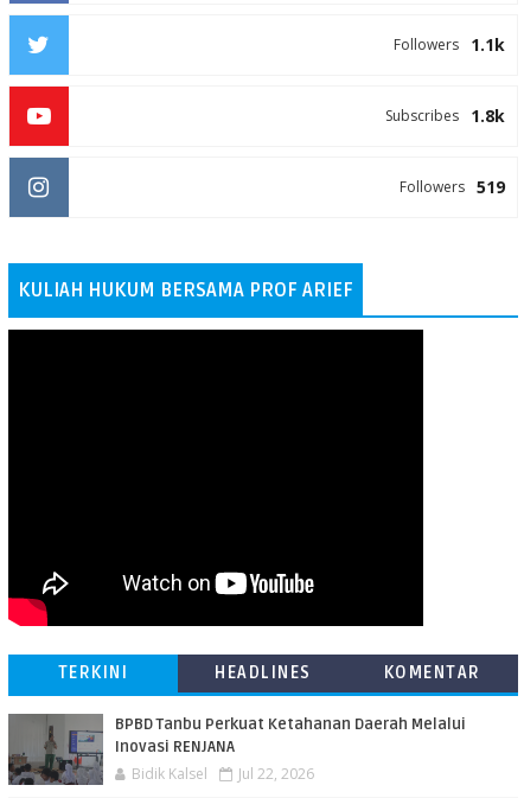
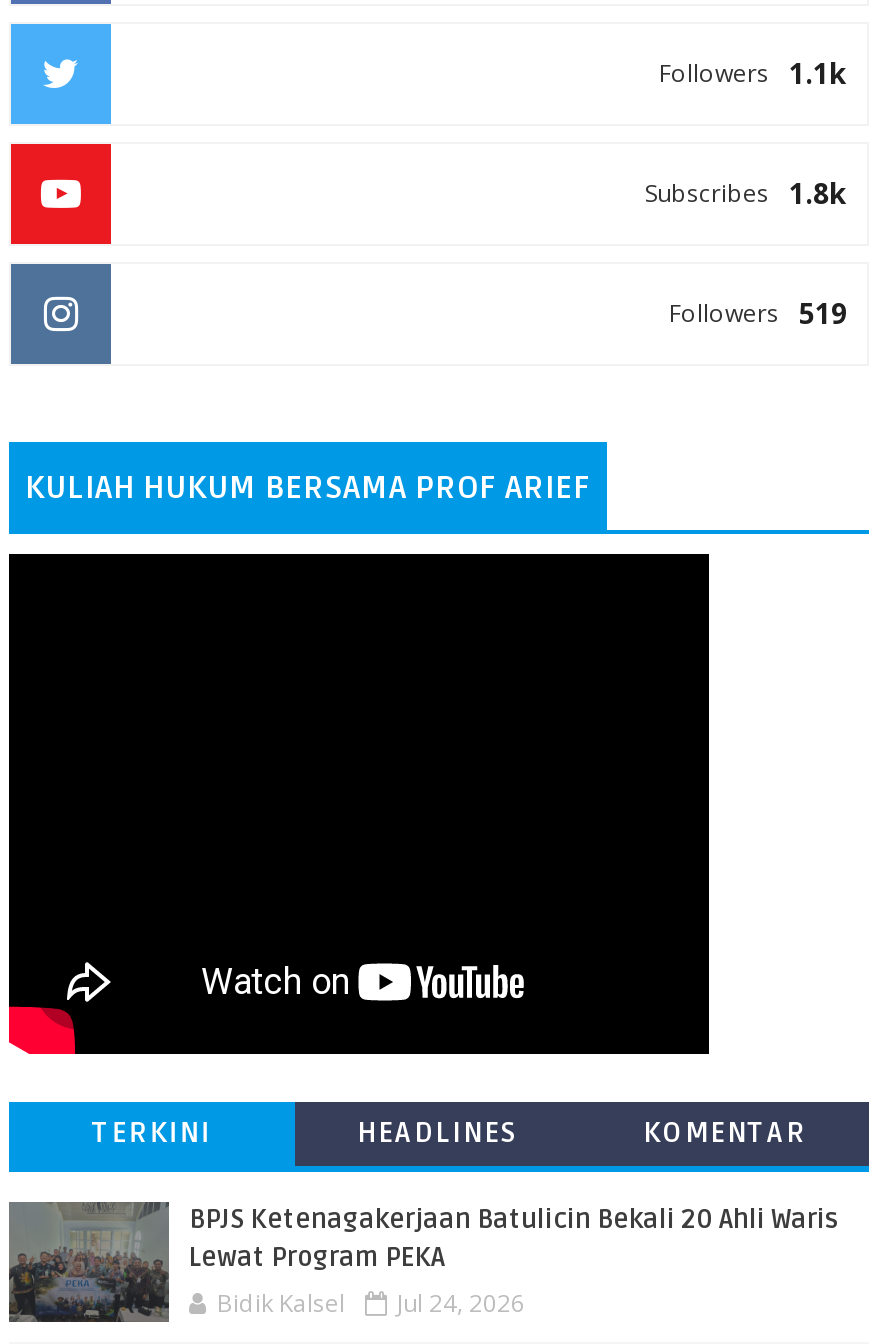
[13,714,466,785] [image] | BPBD Tanbu Perkuat Ketahanan Daerah Melalui | Inovasi RENJANA -> [9,1204,839,1322] [image] | BPJS Ketenagakerjaan Batulicin Bekali 20 Ahli Waris | Lewat Program PEKA
[132,764,314,784] Bidik Kalsel Jul 22, 2026 -> [217,1286,525,1320] Bidik Kalsel Jul 24, 2026

